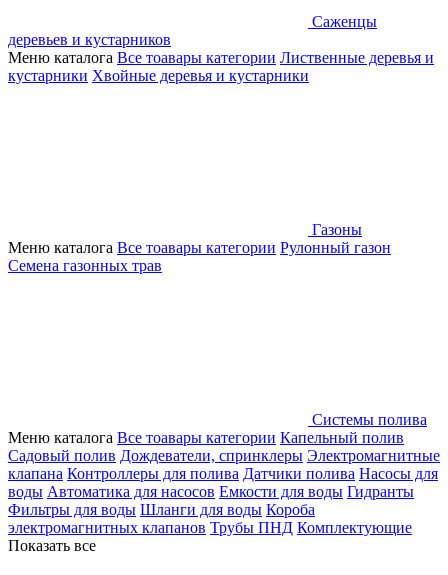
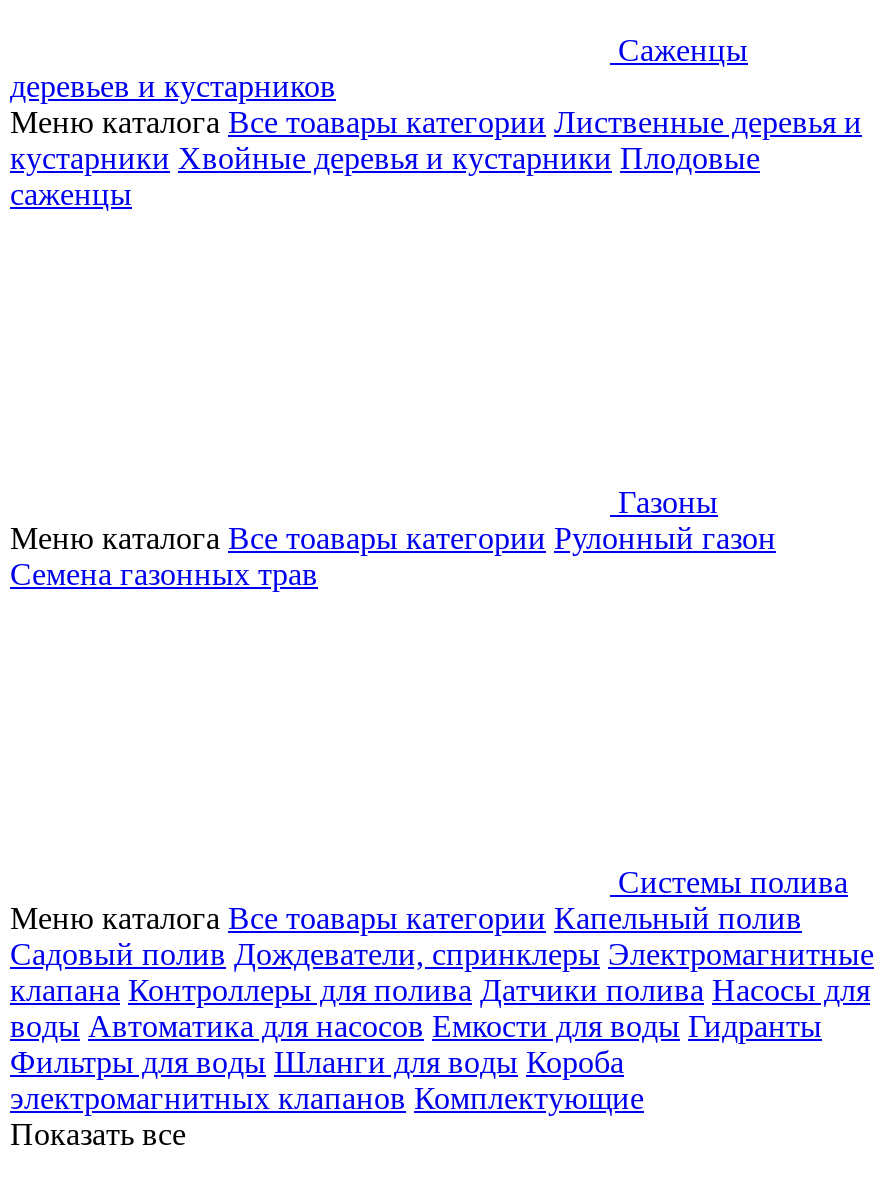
[8,67,309,84] кустарники Хвойные деревья и кустарники -> [10,141,760,211] кустарники Хвойные деревья и кустарники Плодовые | саженцы
[8,519,412,536] электромагнитных клапанов Трубы ПНД Комплектующие -> [10,1081,644,1115] электромагнитных клапанов Комплектующие

